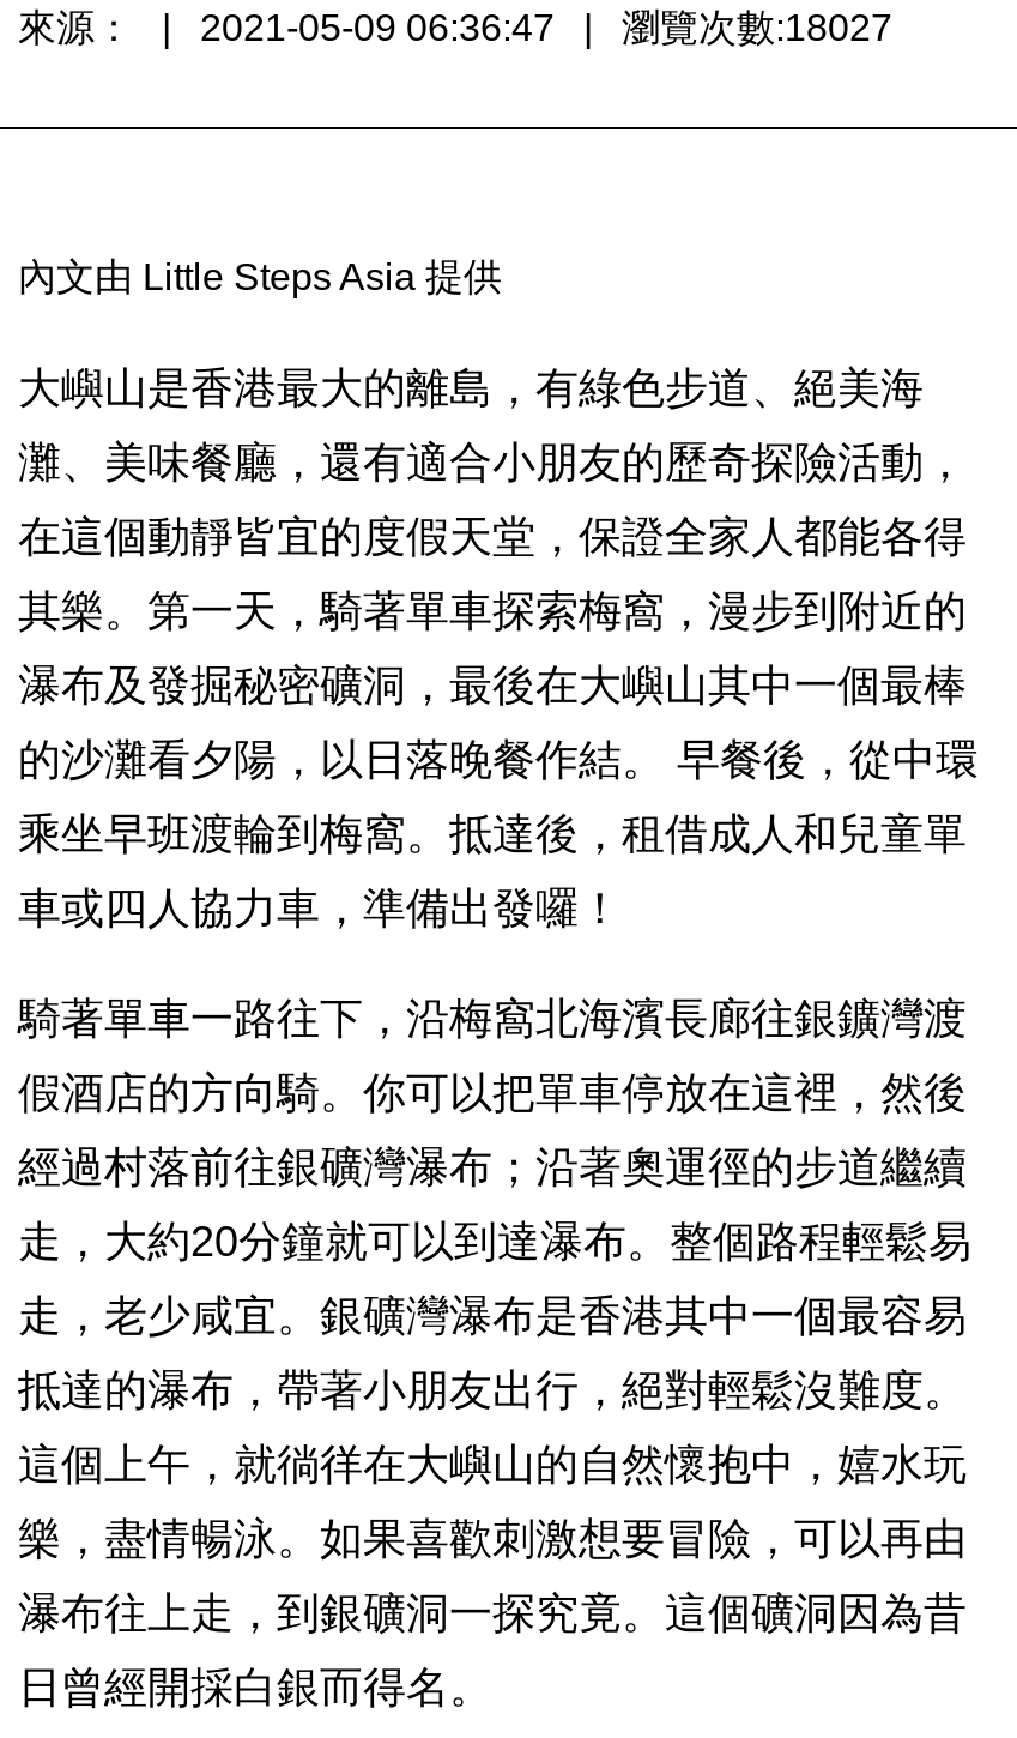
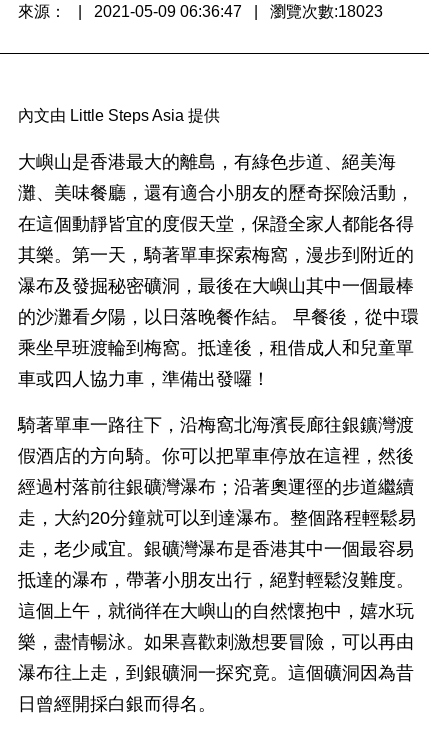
[18,7,892,48] 來源： 2021-05-09 06:36:47 瀏覽次數:18027 -> [18,3,383,20] 來源： 2021-05-09 06:36:47 瀏覽次數:18023

